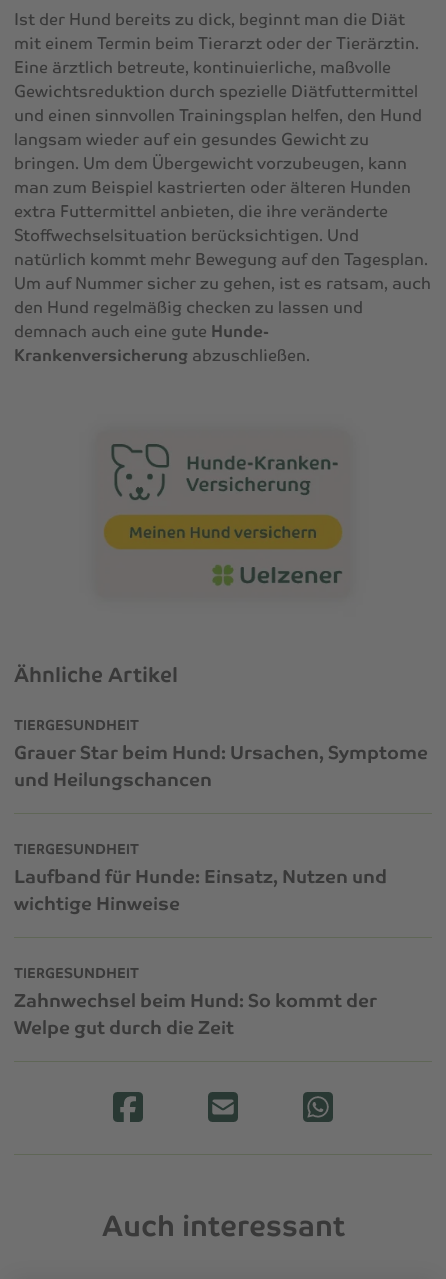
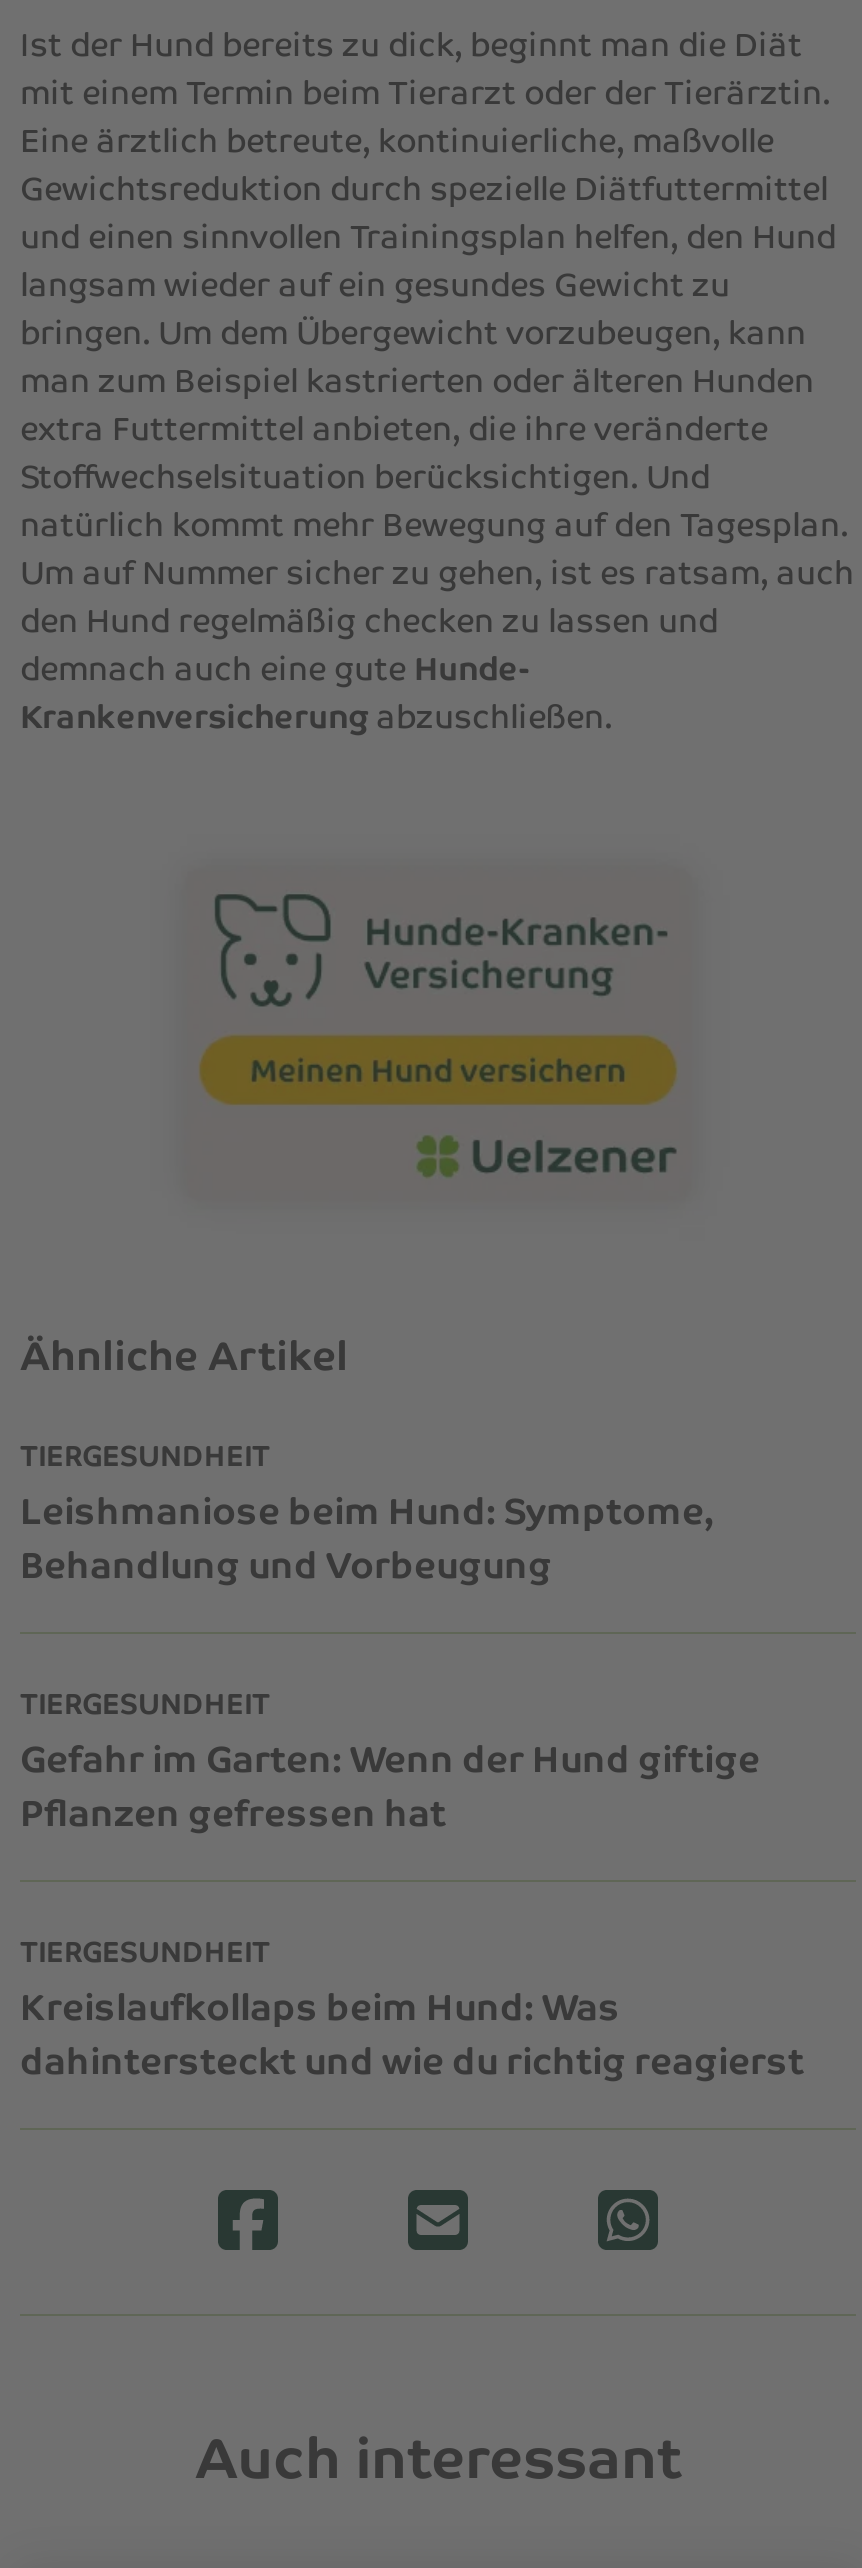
[14,741,428,791] Grauer Star beim Hund: Ursachen, Symptome | und Heilungschancen -> [20,1487,714,1587] Leishmaniose beim Hund: Symptome, | Behandlung und Vorbeugung
[14,865,387,915] Laufband für Hunde: Einsatz, Nutzen und | wichtige Hinweise -> [20,1735,760,1835] Gefahr im Garten: Wenn der Hund giftige | Pflanzen gefressen hat
[14,989,377,1039] Zahnwechsel beim Hund: So kommt der | Welpe gut durch die Zeit -> [20,1983,804,2083] Kreislaufkollaps beim Hund: Was | dahintersteckt und wie du richtig reagierst

